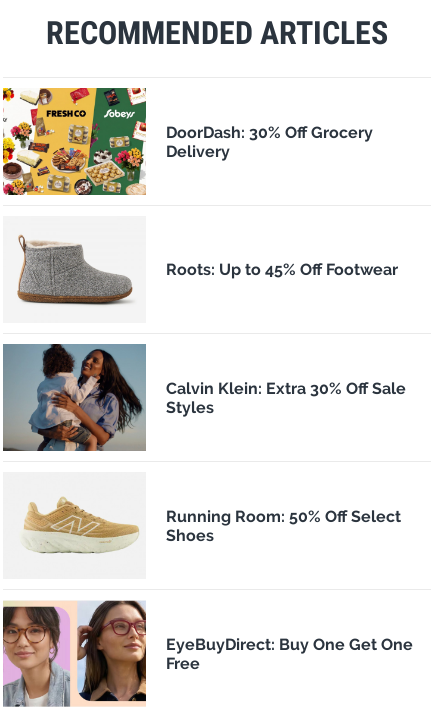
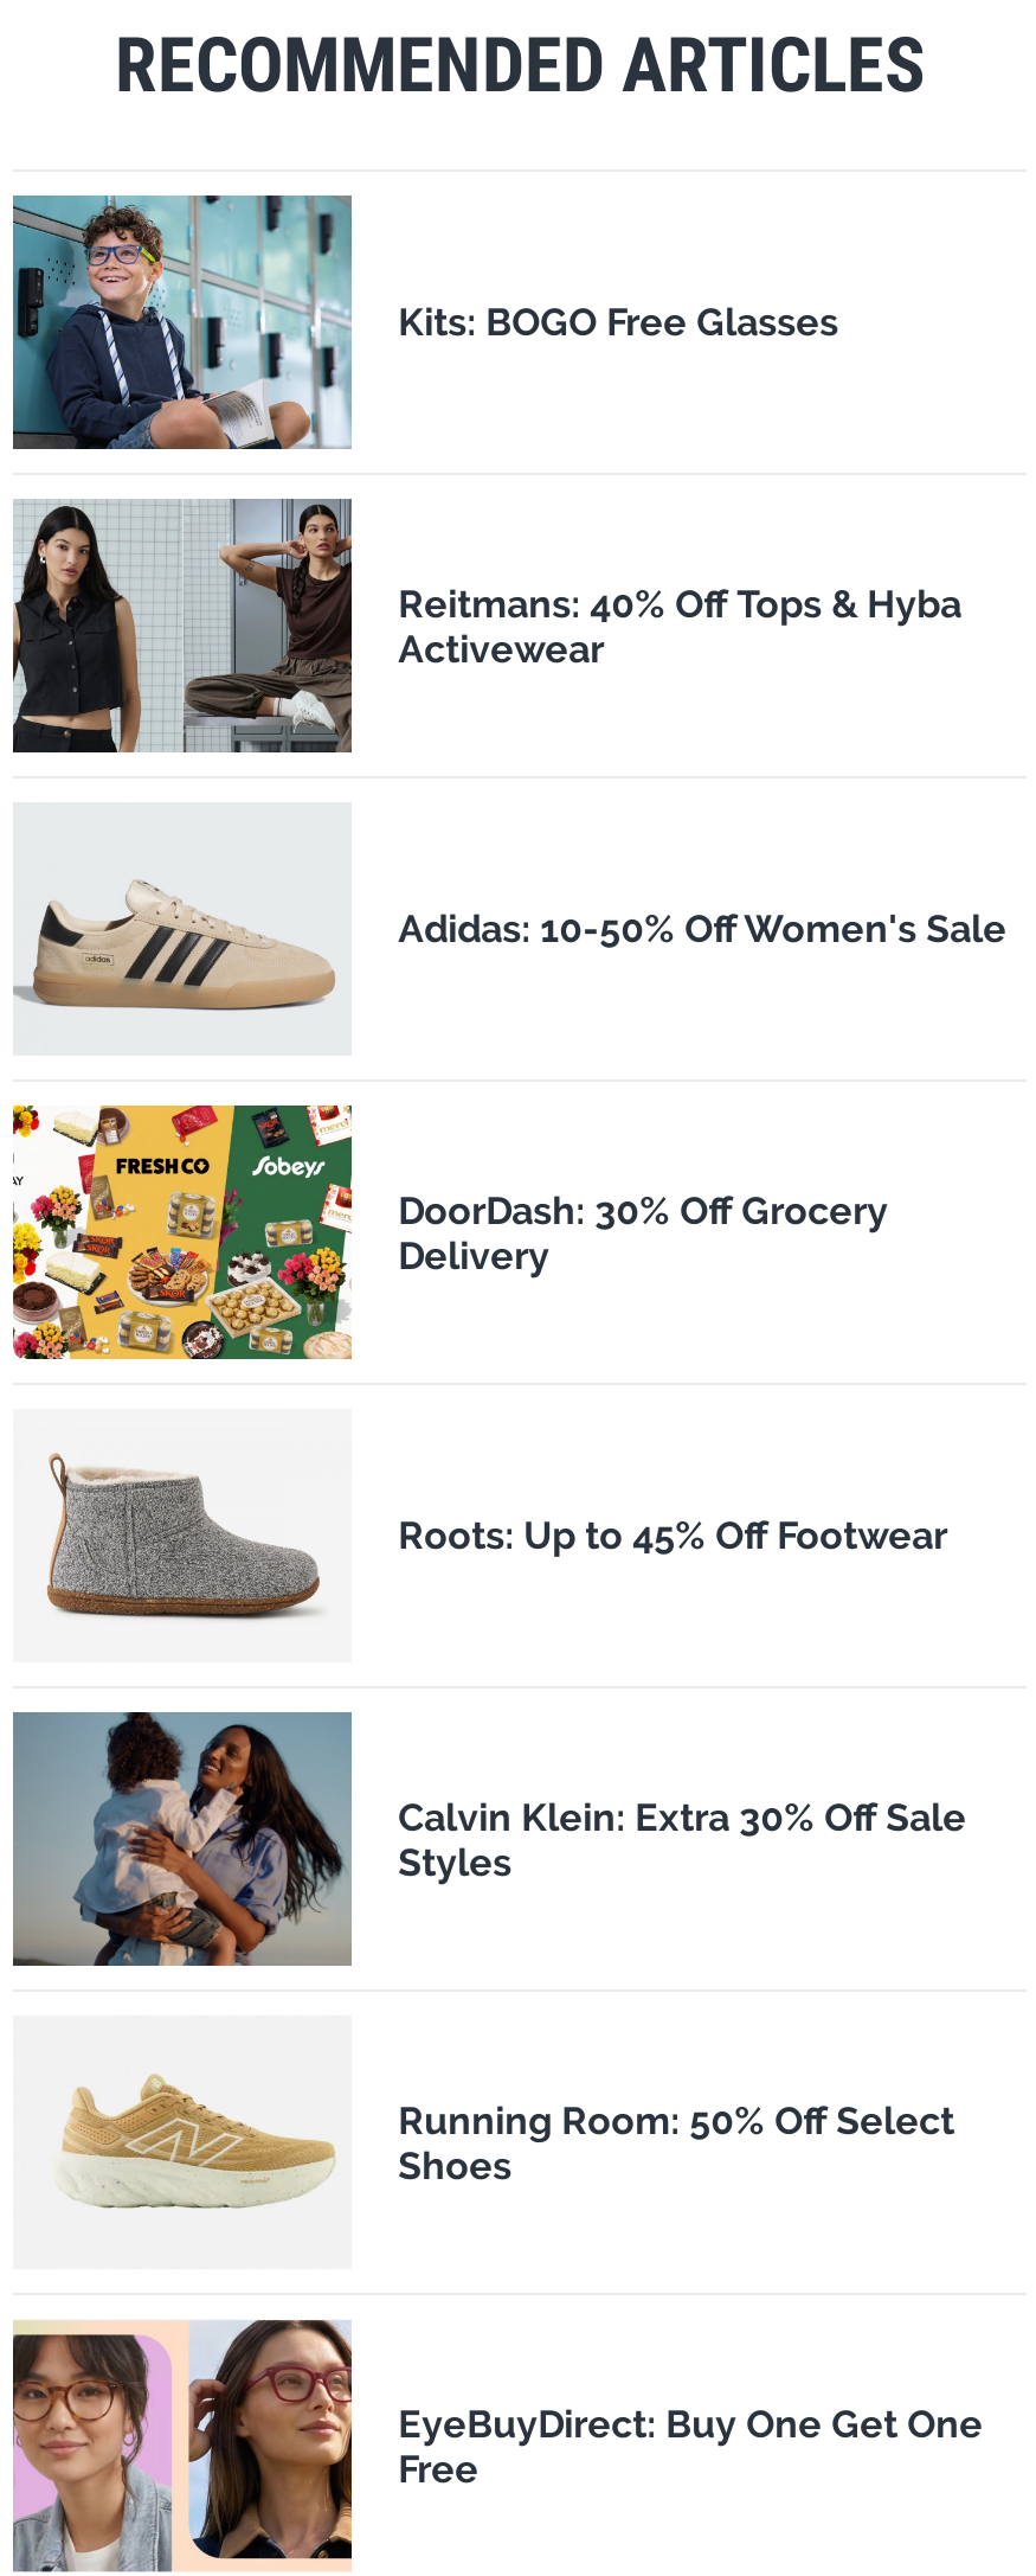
none -> [11,193,839,451] [image] | Kits: BOGO Free Glasses
none -> [11,496,962,755] [image] | Reitmans: 40% Off Tops & Hyba | Activewear
none -> [15,878,1007,1013] [image] | Adidas: 10-50% Off Women's Sale

